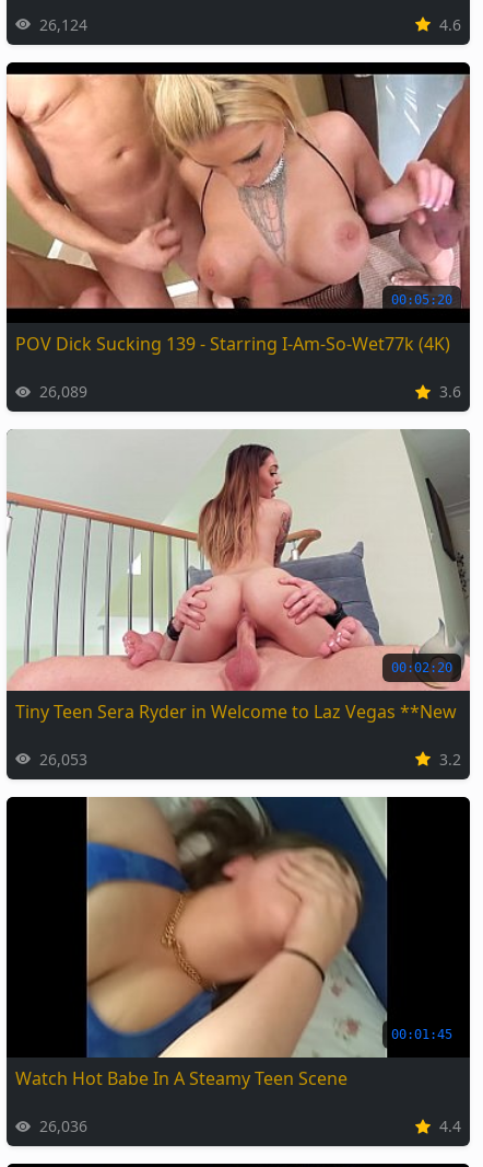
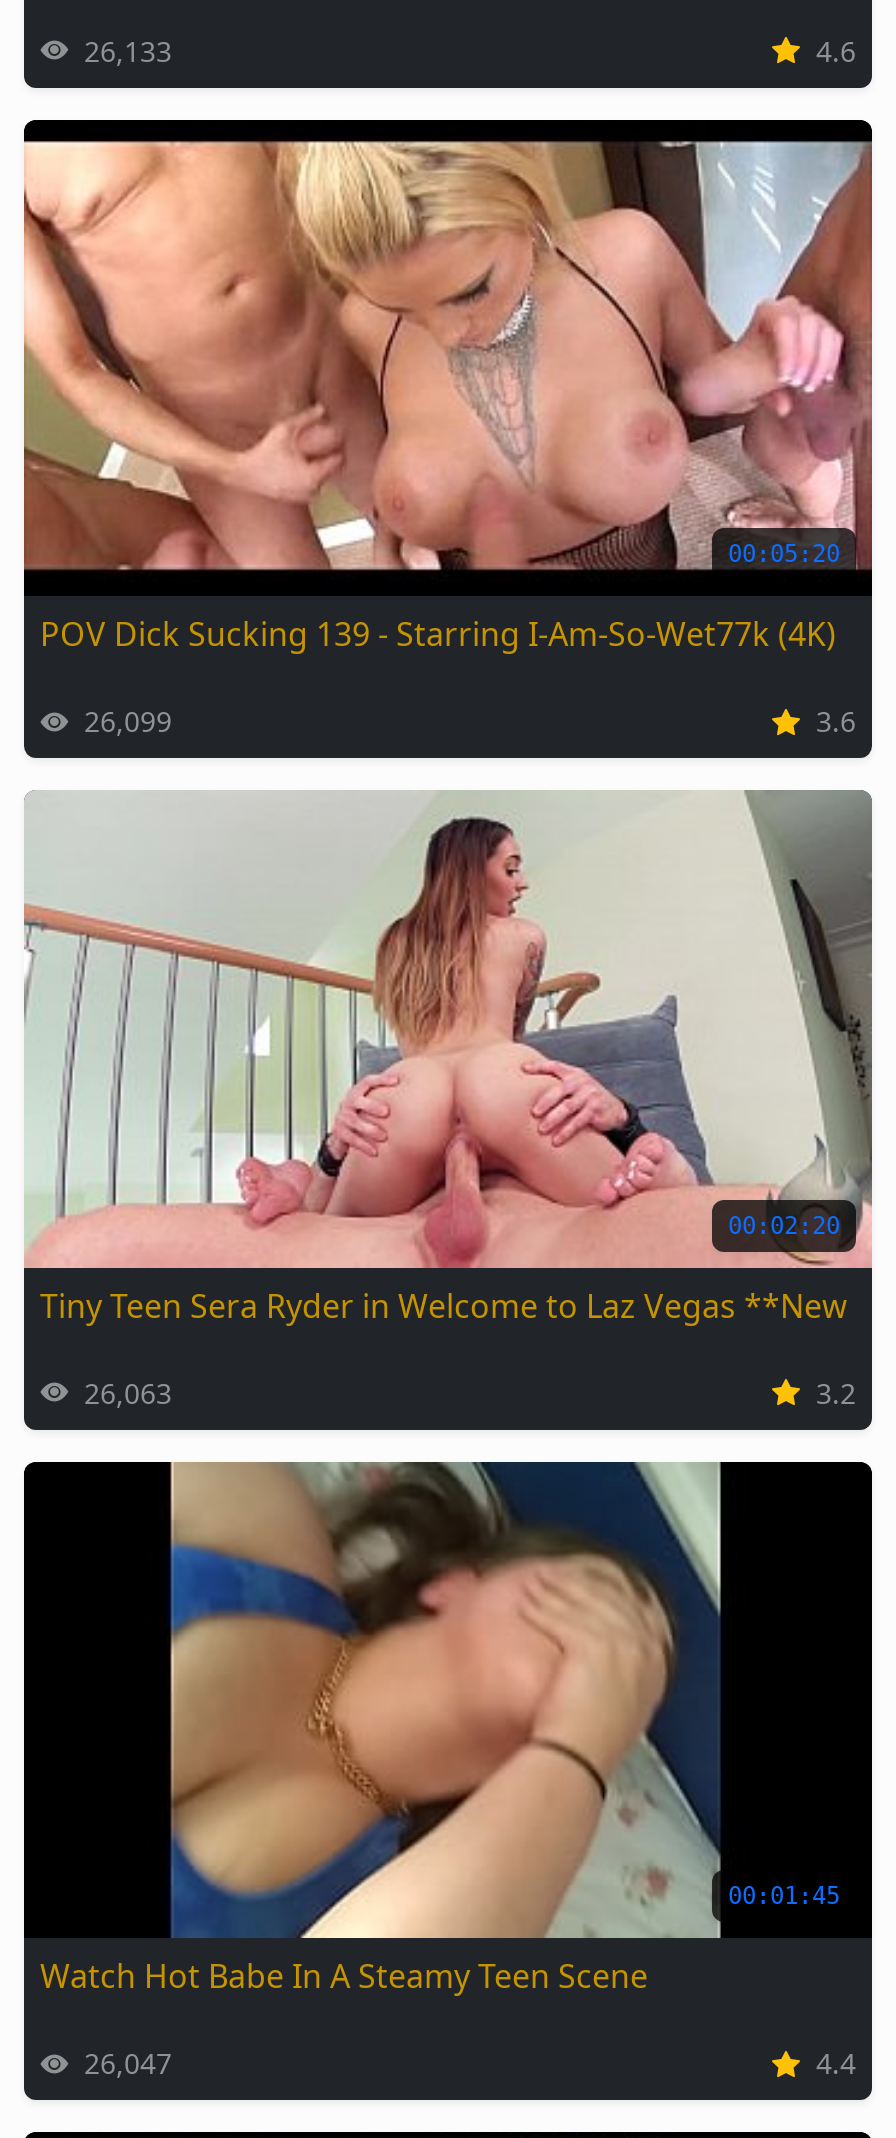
[35,14,87,34] 26,124 -> [76,31,172,69] 26,133
[35,381,87,402] 26,089 -> [76,702,172,740] 26,099
[35,748,87,769] 26,053 -> [76,1373,172,1411] 26,063
[35,1116,87,1136] 26,036 -> [76,2044,172,2082] 26,047

